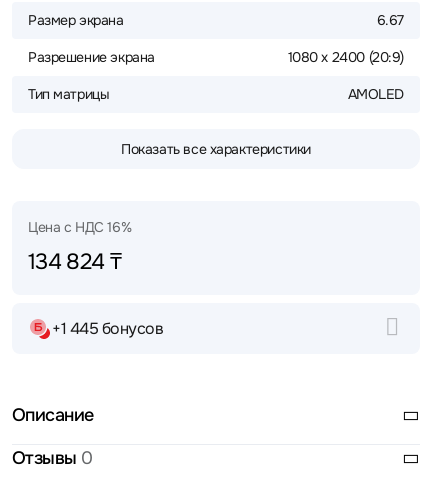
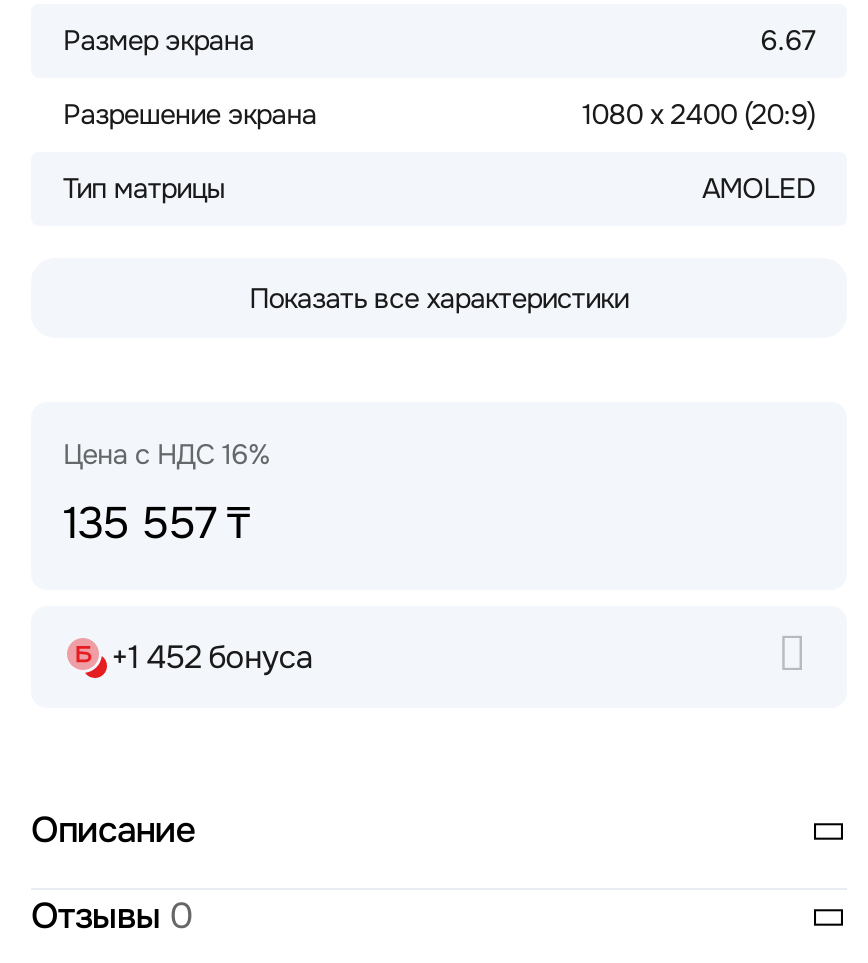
[28,248,121,276] 134 824 ₸ -> [63,496,249,552] 135 557 ₸
[52,317,163,338] +1 445 бонусов -> [111,635,313,677] +1 452 бонуса

